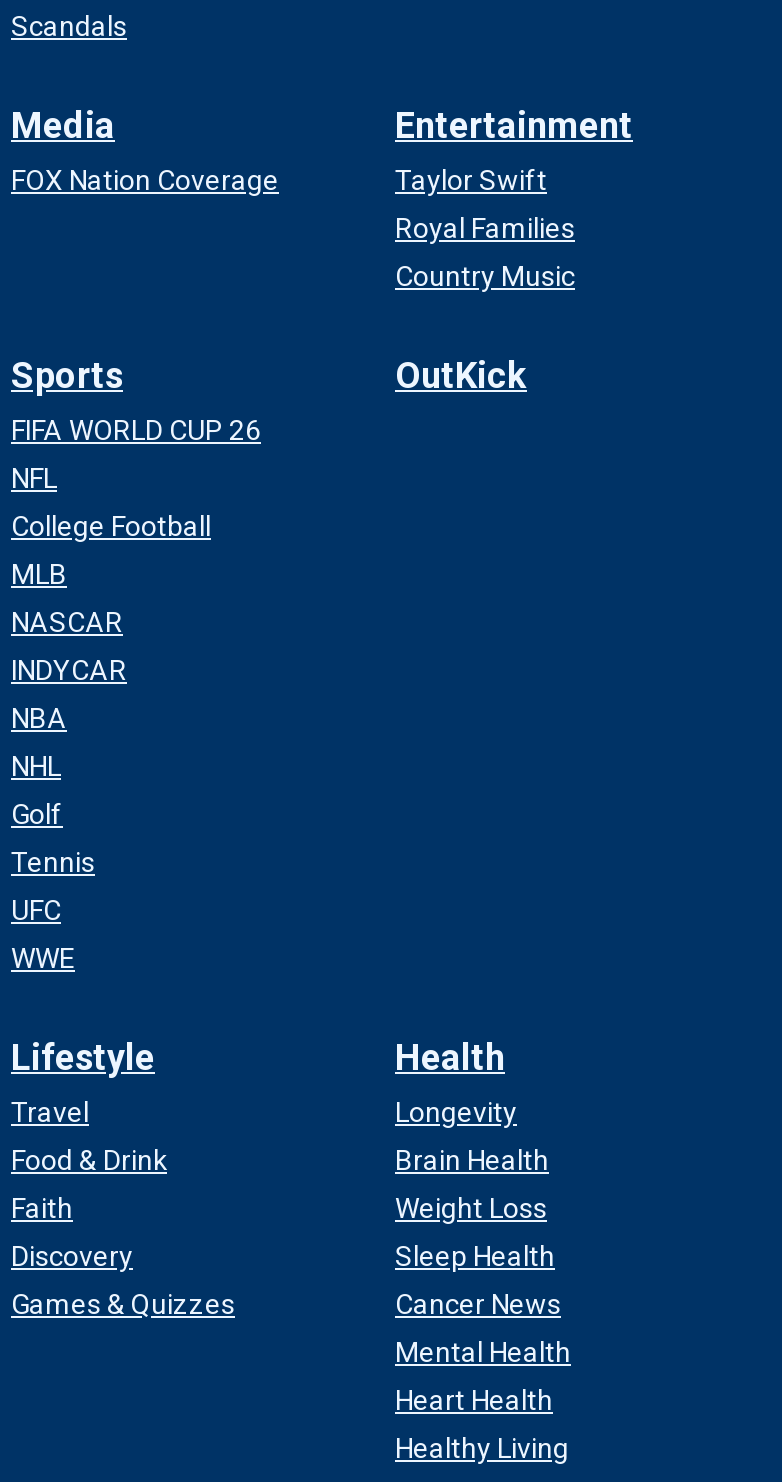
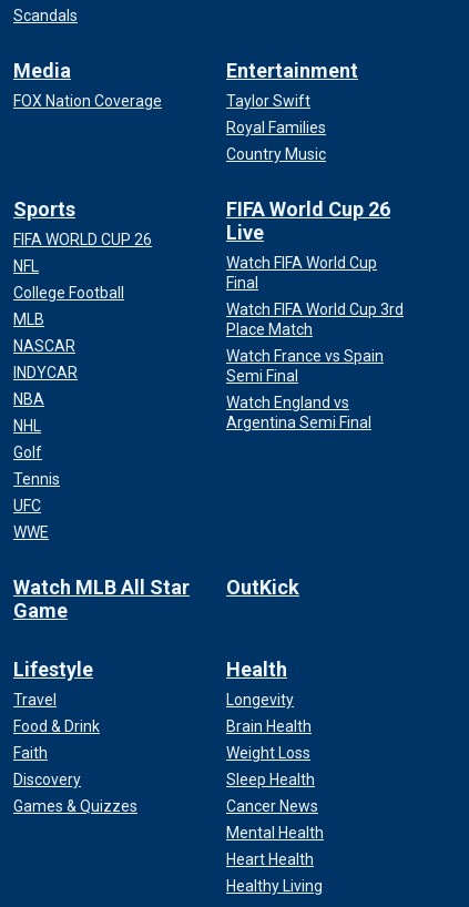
moved [395,354,527,396] -> [226,575,299,599]: OutKick
none -> [13,575,190,622] Watch MLB All Star | Game
none -> [226,197,404,431] FIFA World Cup 26 | Live | Watch FIFA World Cup | Final | Watch FIFA World Cup 3rd | Place Match | Watch France vs Spain | Semi Final | Watch England vs | Argentina Semi Final

